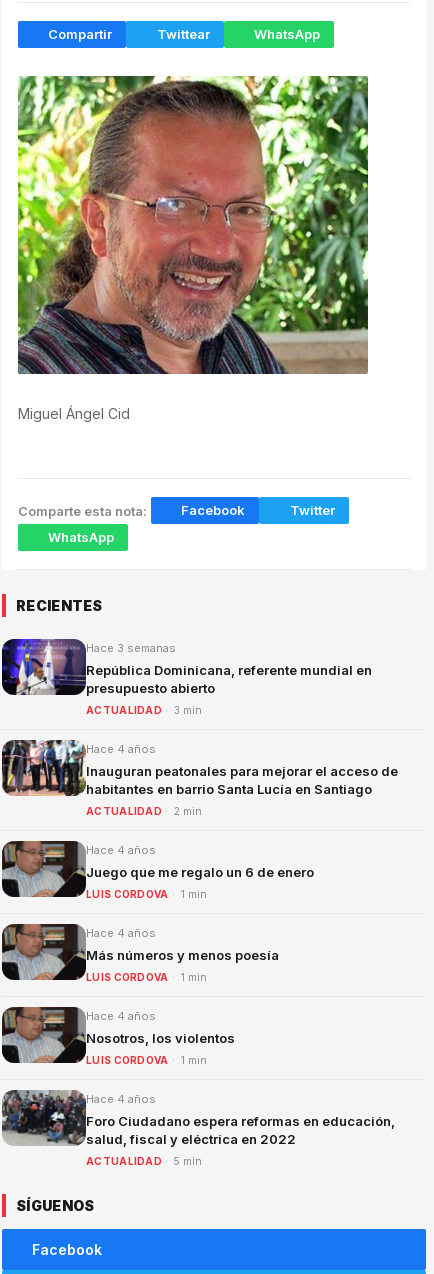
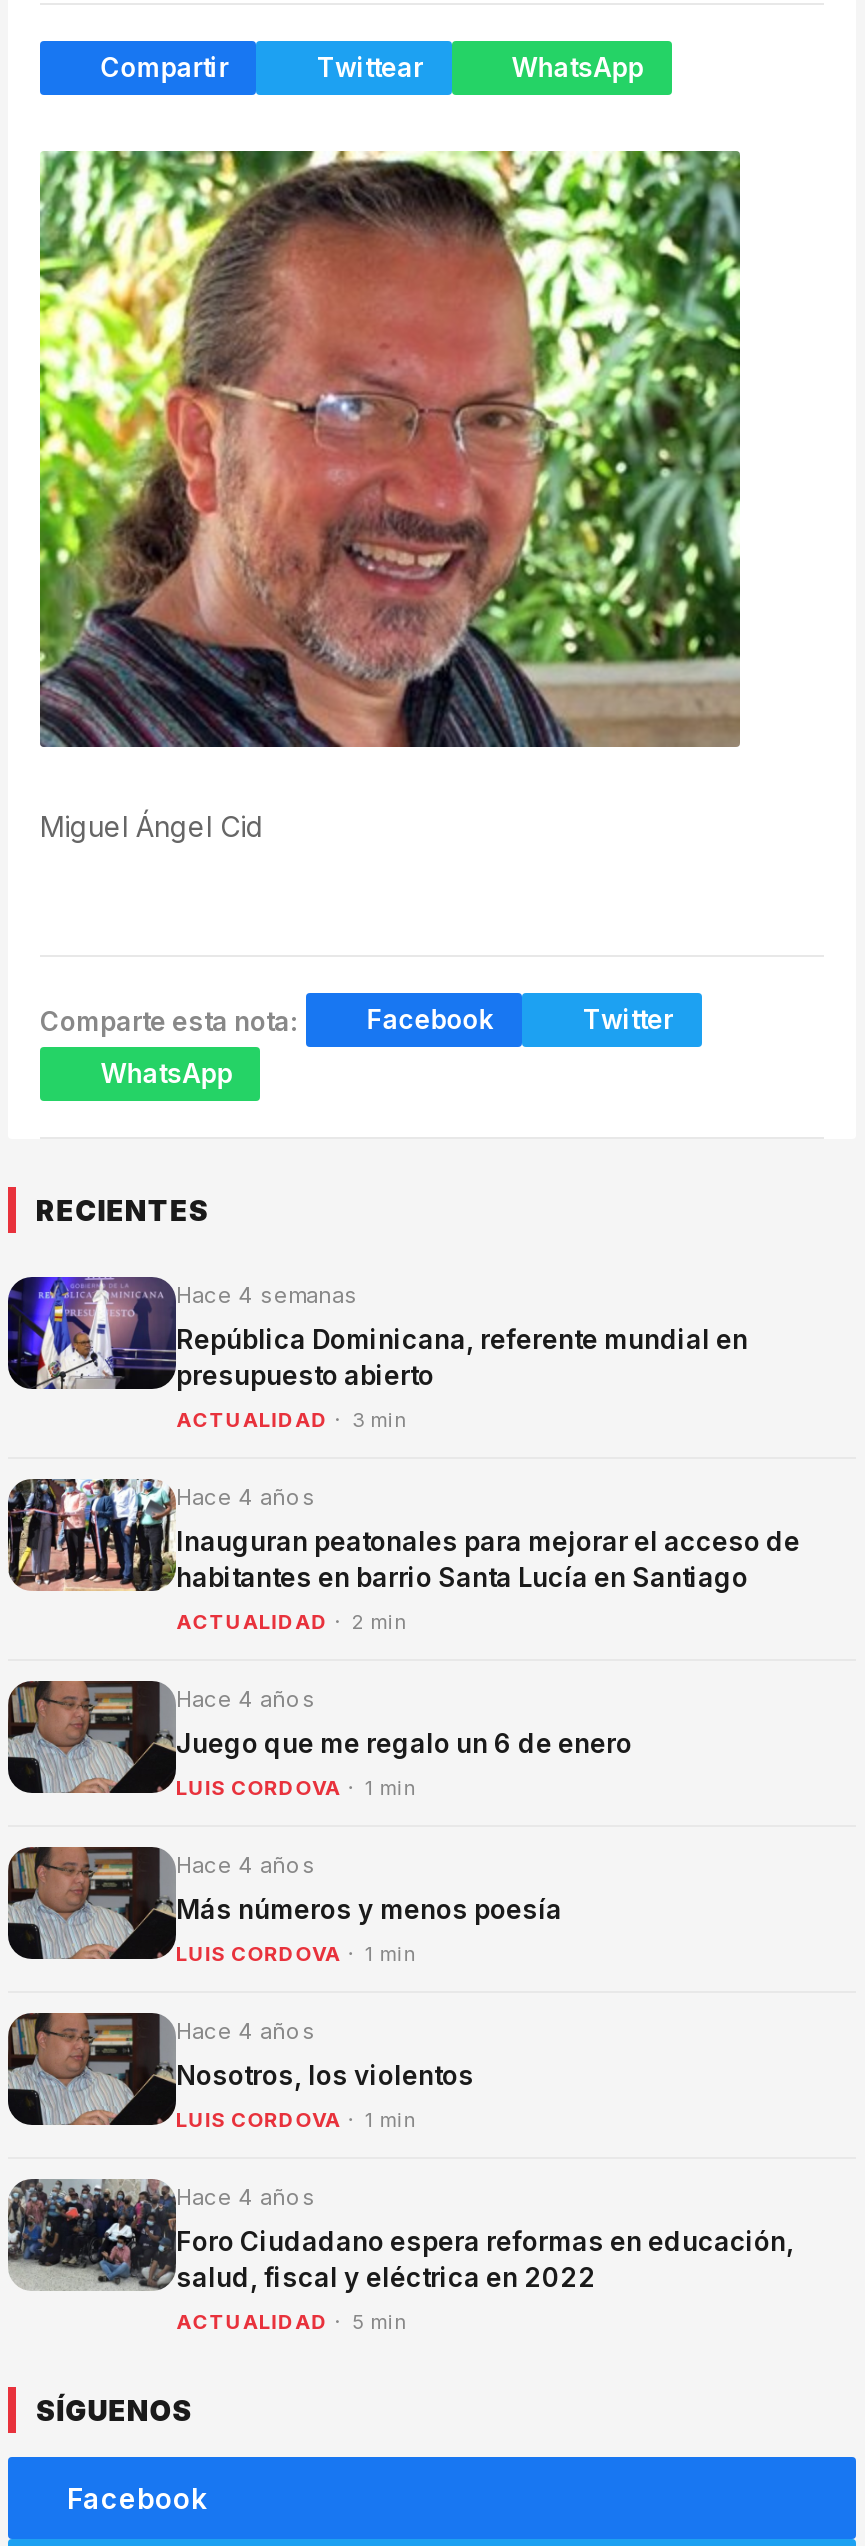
[86,641,176,655] Hace 3 semanas -> [176,1281,358,1309] Hace 4 semanas

